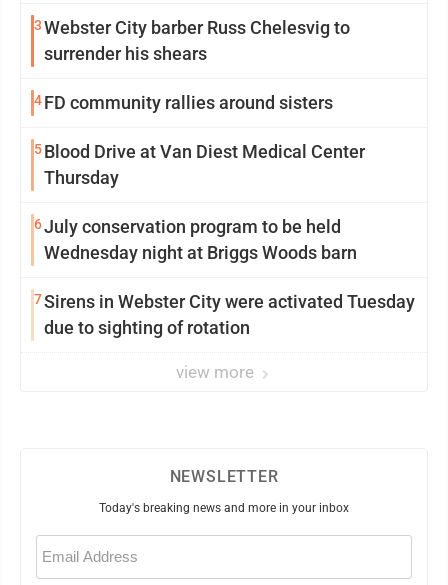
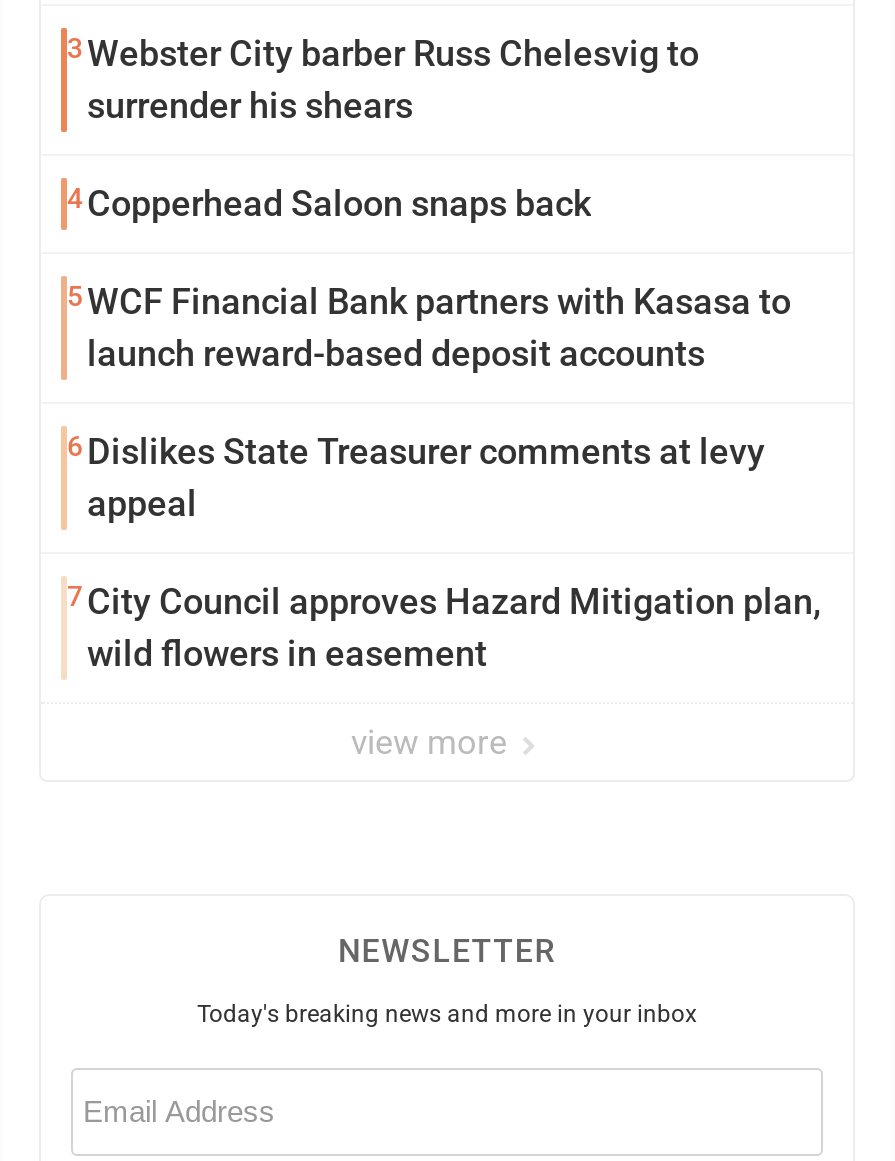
[34,92,333,113] 4 FD community rallies around sisters -> [67,182,591,224] 4 Copperhead Saloon snaps back
[34,141,365,188] 5 Blood Drive at Van Diest Medical Center | Thursday -> [67,280,791,374] 5 WCF Financial Bank partners with Kasasa to | launch reward-based deposit accounts
[34,216,357,263] 6 July conservation program to be held | Wednesday night at Briggs Woods barn -> [67,430,765,524] 6 Dislikes State Treasurer comments at levy | appeal
[34,291,415,338] 7 Sirens in Webster City were activated Tuesday | due to sighting of rotation -> [67,580,821,674] 7 City Council approves Hazard Mitigation plan, | wild flowers in easement

